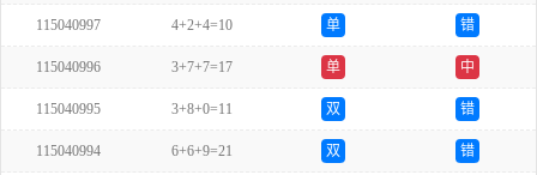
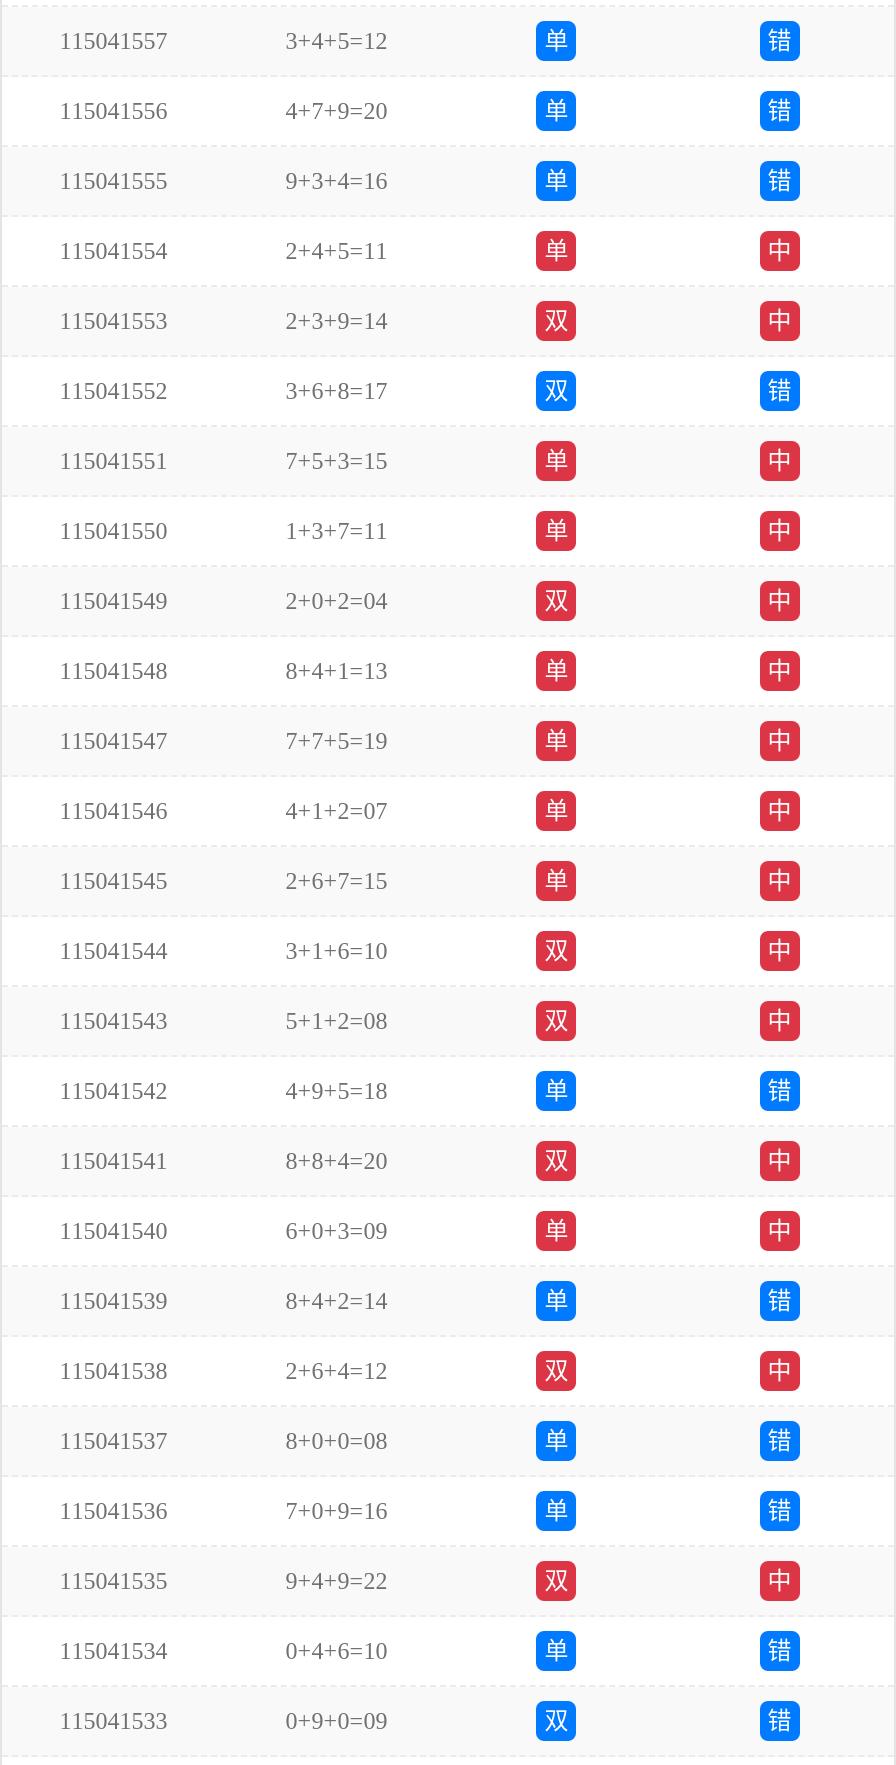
[36,17,100,34] 115040997 -> [60,27,168,55] 115041557
[171,17,232,34] 4+2+4=10 -> [286,27,388,55] 3+4+5=12
[36,59,232,76] 115040996 | 3+7+7=17 -> [60,97,792,265] 115041556 | 4+7+9=20 | 单 | 错 | 115041555 | 9+3+4=16 | 单 | 错 | 115041554 | 2+4+5=11
[36,101,232,117] 115040995 | 3+8+0=11 -> [60,307,792,405] 115041553 | 2+3+9=14 | 双 | 中 | 115041552 | 3+6+8=17
[36,143,232,159] 115040994 | 6+6+9=21 -> [60,447,792,1735] 115041551 | 7+5+3=15 | 单 | 中 | 115041550 | 1+3+7=11 | 单 | 中 | 115041549 | 2+0+2=04 | 双 | 中 | 115041548 | 8+4+1=13 | 单 | 中 | 115041547 | 7+7+5=19 | 单 | 中 | 115041546 | 4+1+2=07 | 单 | 中 | 115041545 | 2+6+7=15 | 单 | 中 | 115041544 | 3+1+6=10 | 双 | 中 | 115041543 | 5+1+2=08 | 双 | 中 | 115041542 | 4+9+5=18 | 单 | 错 | 115041541 | 8+8+4=20 | 双 | 中 | 115041540 | 6+0+3=09 | 单 | 中 | 115041539 | 8+4+2=14 | 单 | 错 | 115041538 | 2+6+4=12 | 双 | 中 | 115041537 | 8+0+0=08 | 单 | 错 | 115041536 | 7+0+9=16 | 单 | 错 | 115041535 | 9+4+9=22 | 双 | 中 | 115041534 | 0+4+6=10 | 单 | 错 | 115041533 | 0+9+0=09

